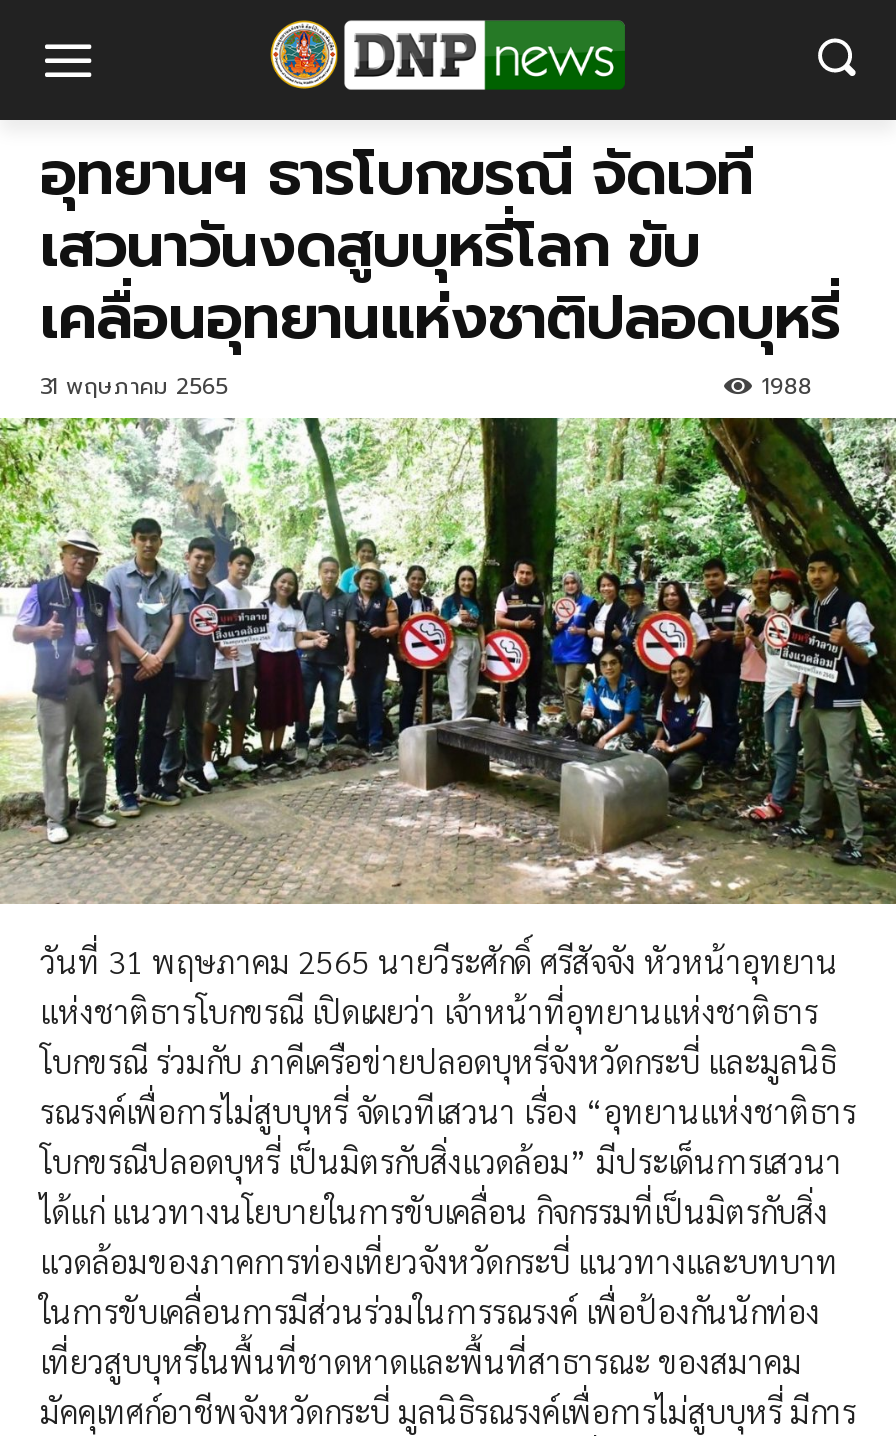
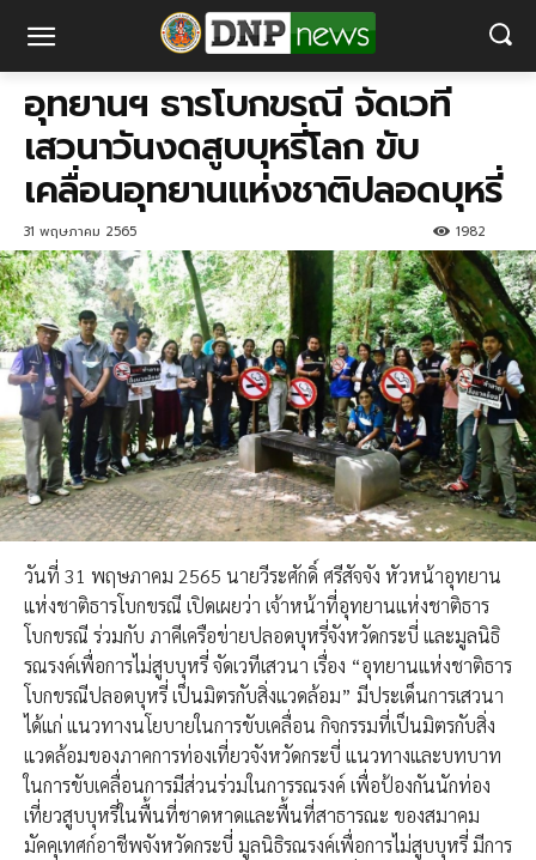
[762,370,812,404] 1988 -> [456,222,486,242] 1982

